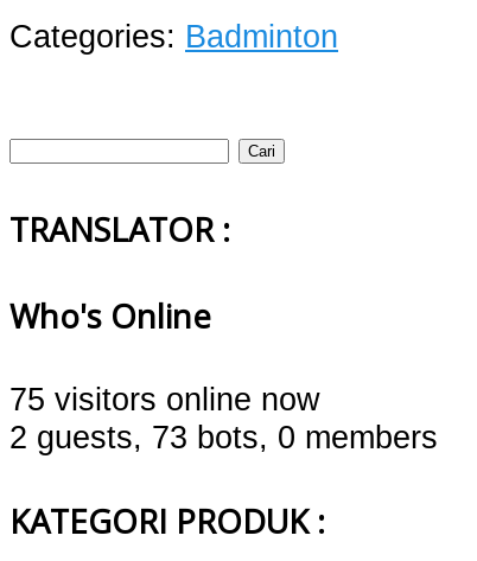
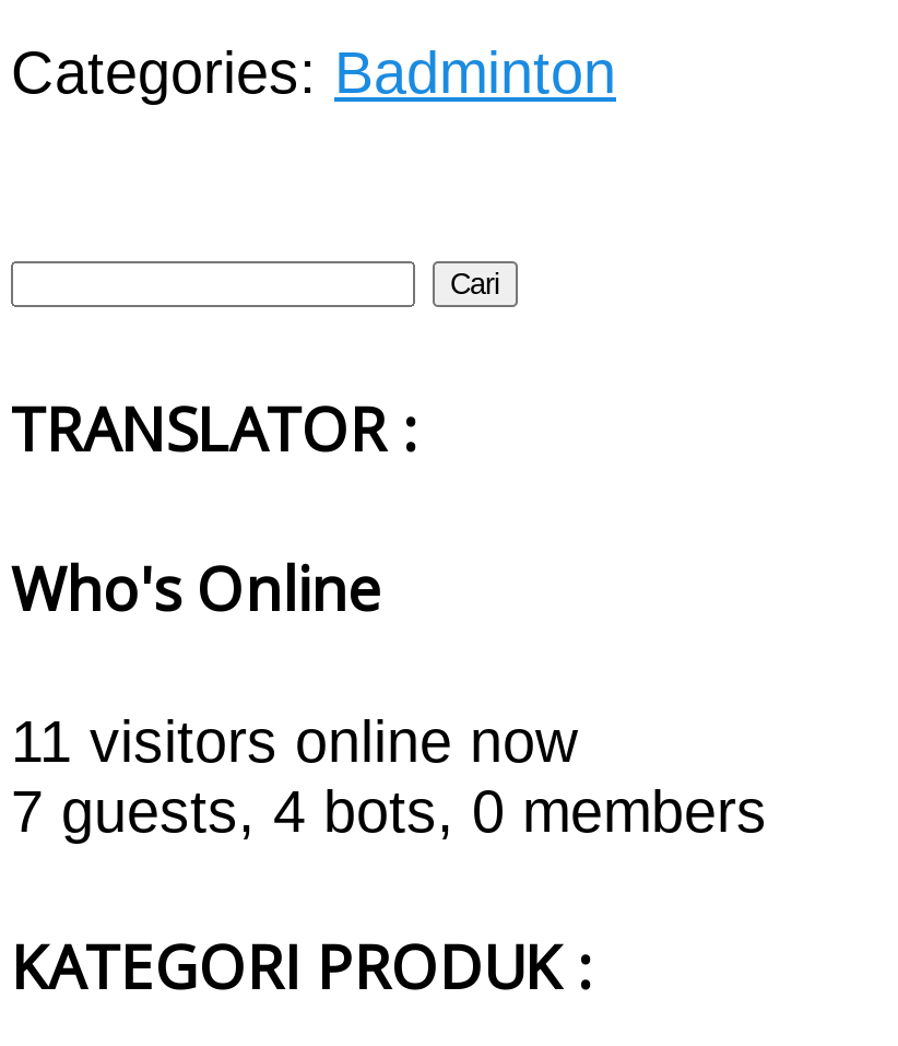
[9,381,320,418] 75 visitors online now -> [11,708,579,775] 11 visitors online now
[9,419,438,456] 2 guests, 73 bots, 0 members -> [11,778,767,845] 7 guests, 4 bots, 0 members

